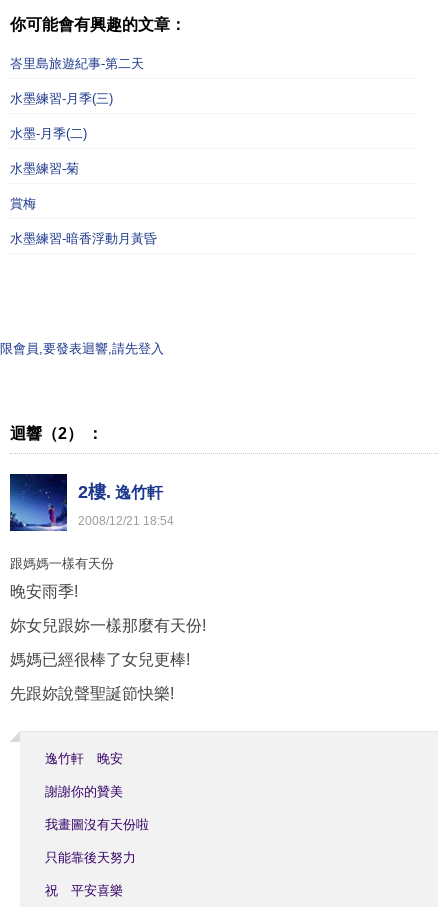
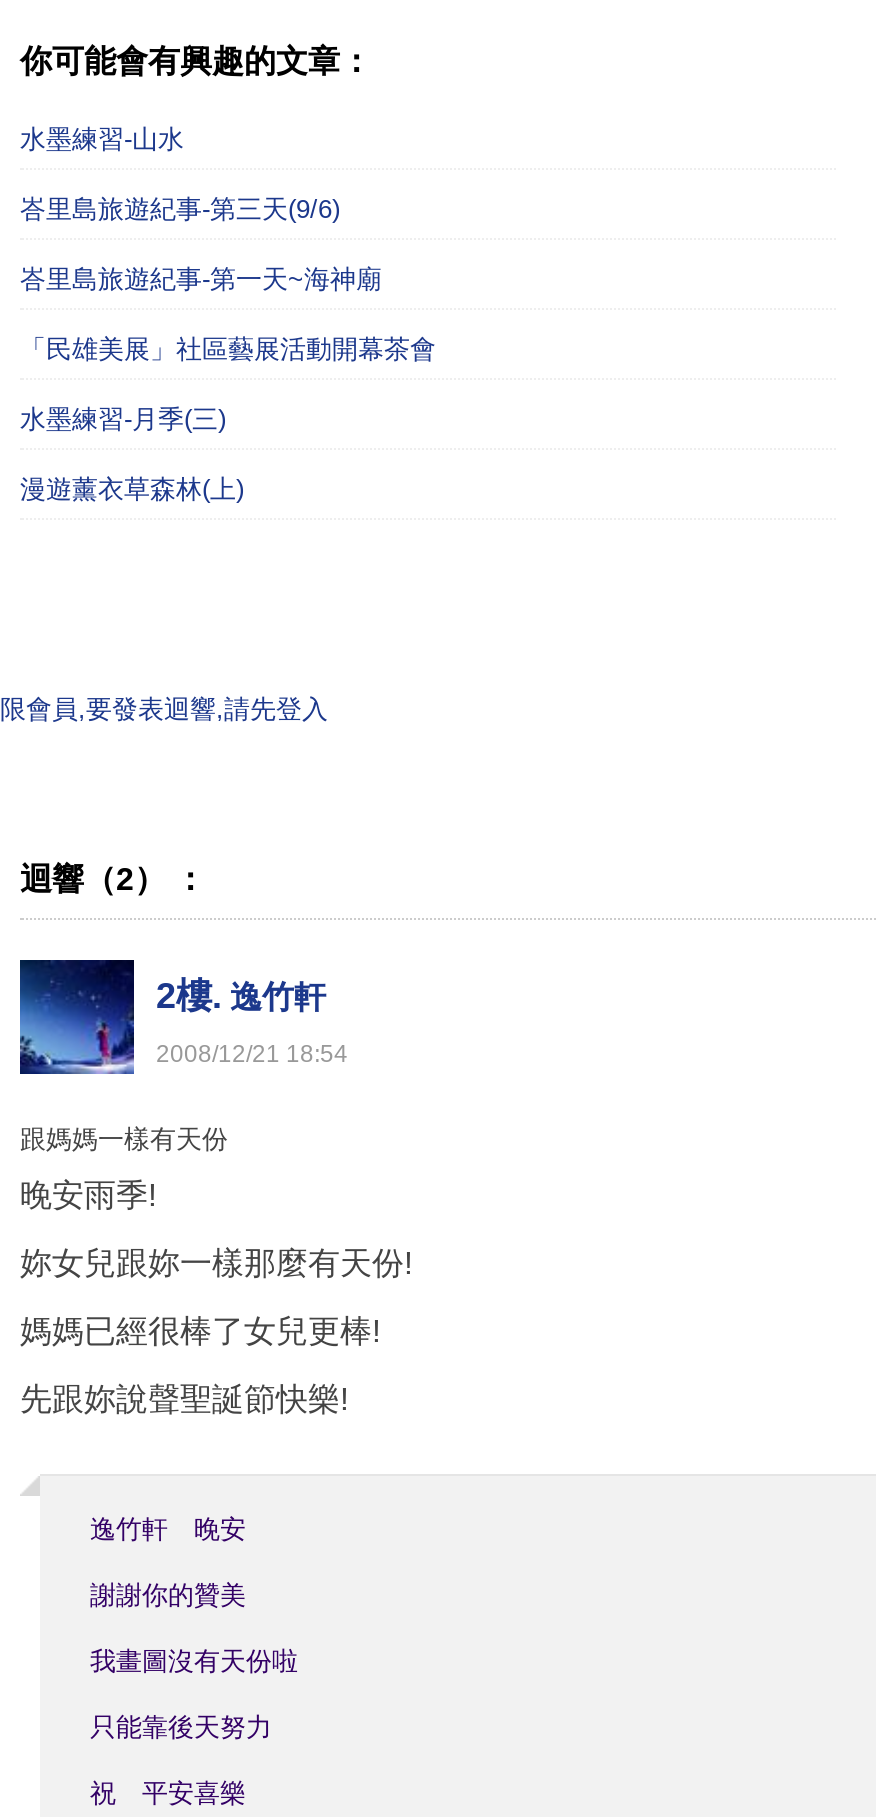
[10,56,144,71] 峇里島旅遊紀事-第二天 -> [20,124,436,364] 水墨練習-山水 | 峇里島旅遊紀事-第三天(9/6) | 峇里島旅遊紀事-第一天~海神廟 | 「民雄美展」社區藝展活動開幕茶會
moved [10,91,113,106] -> [20,404,226,434]: 水墨練習-月季(三)
[10,126,157,246] 水墨-月季(二) | 水墨練習-菊 | 賞梅 | 水墨練習-暗香浮動月黃昏 -> [20,474,244,504] 漫遊薰衣草森林(上)

